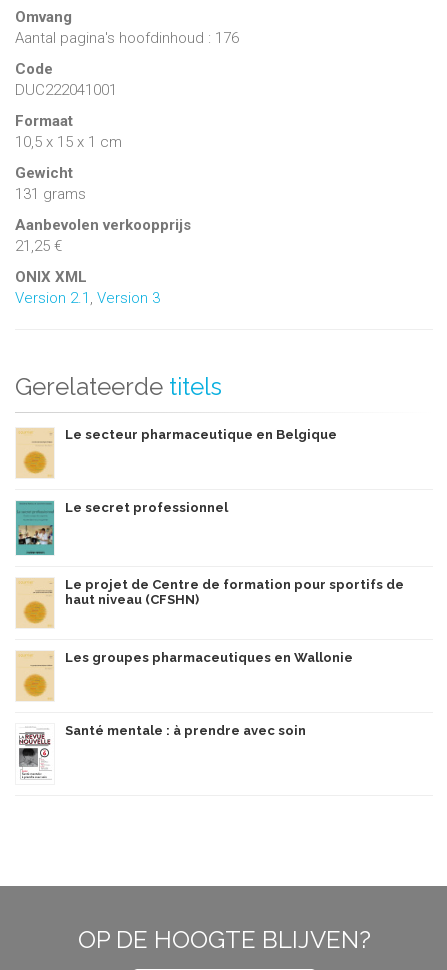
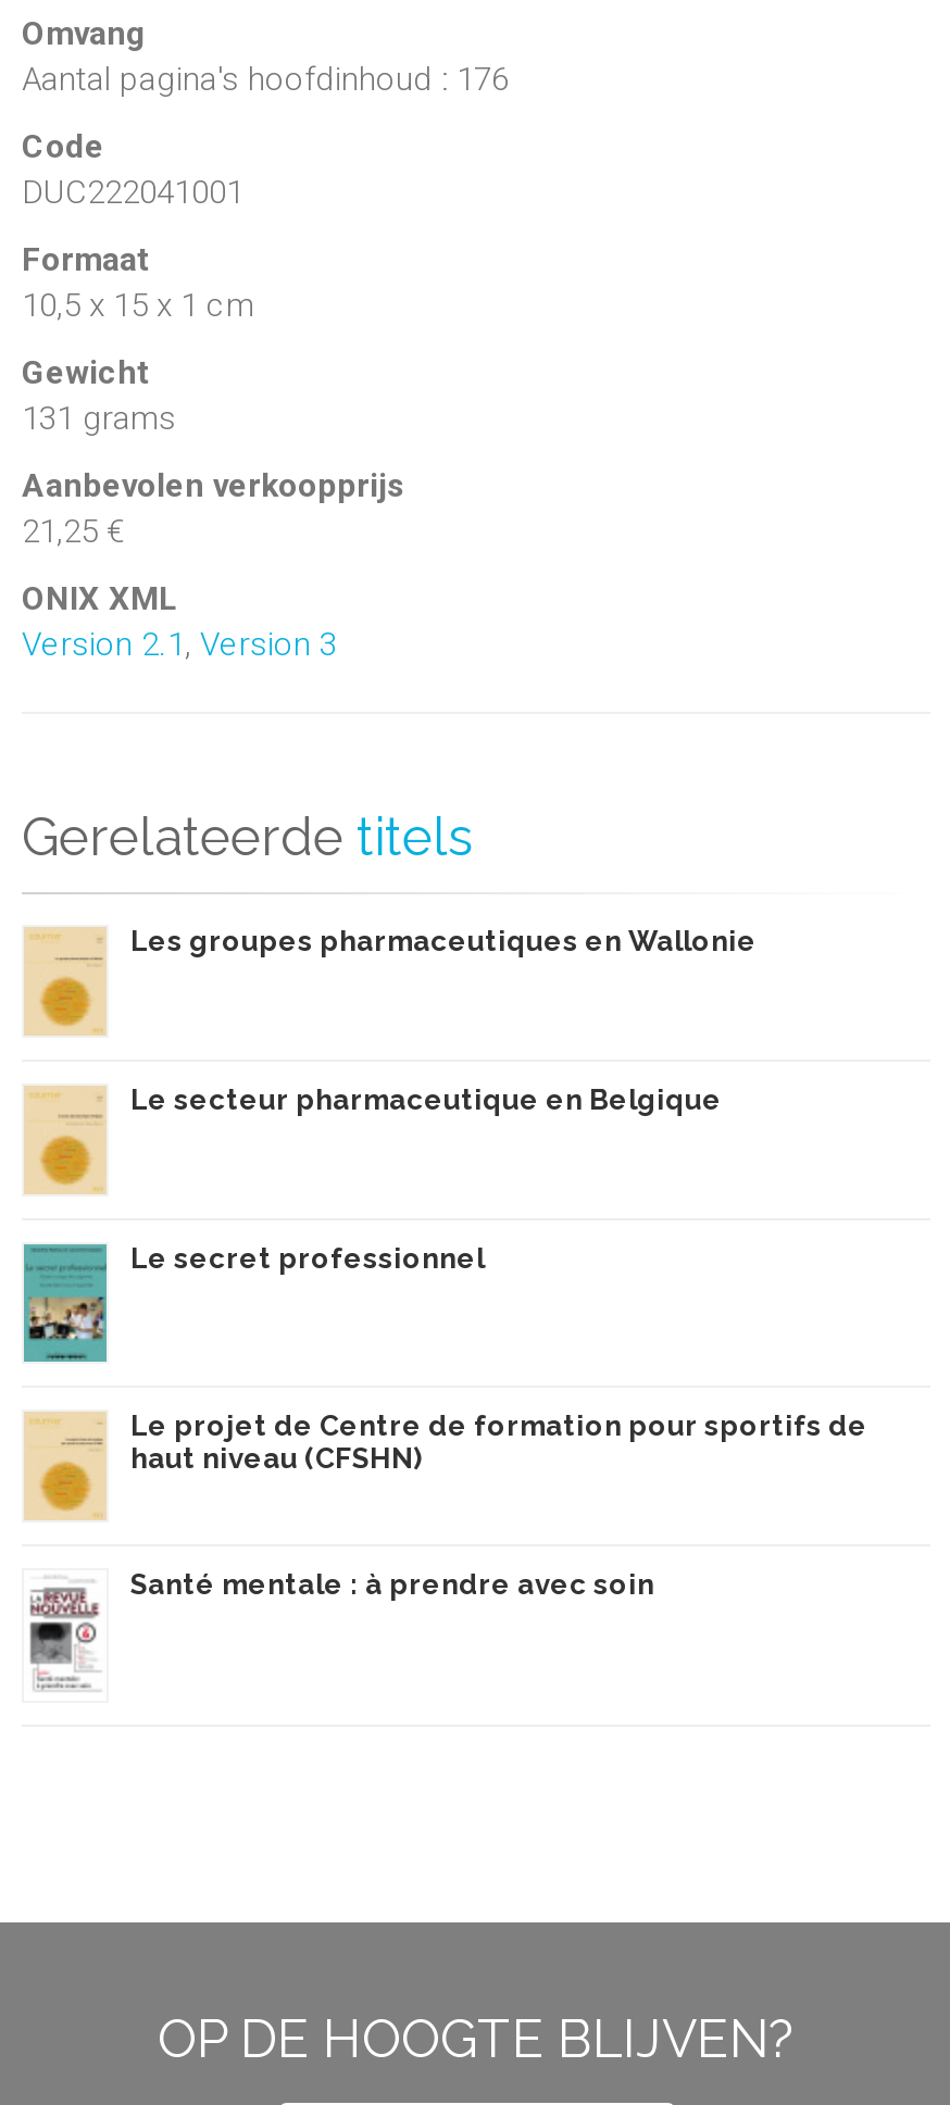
moved [16,427,404,607] -> [24,1083,867,1475]: [image] | Le secteur pharmaceutique en Belgique | Le secret professionnel | Le projet de Centre de formation pour sportifs de | haut niveau (CFSHN)
moved [65,650,353,665] -> [130,925,757,957]: Les groupes pharmaceutiques en Wallonie

